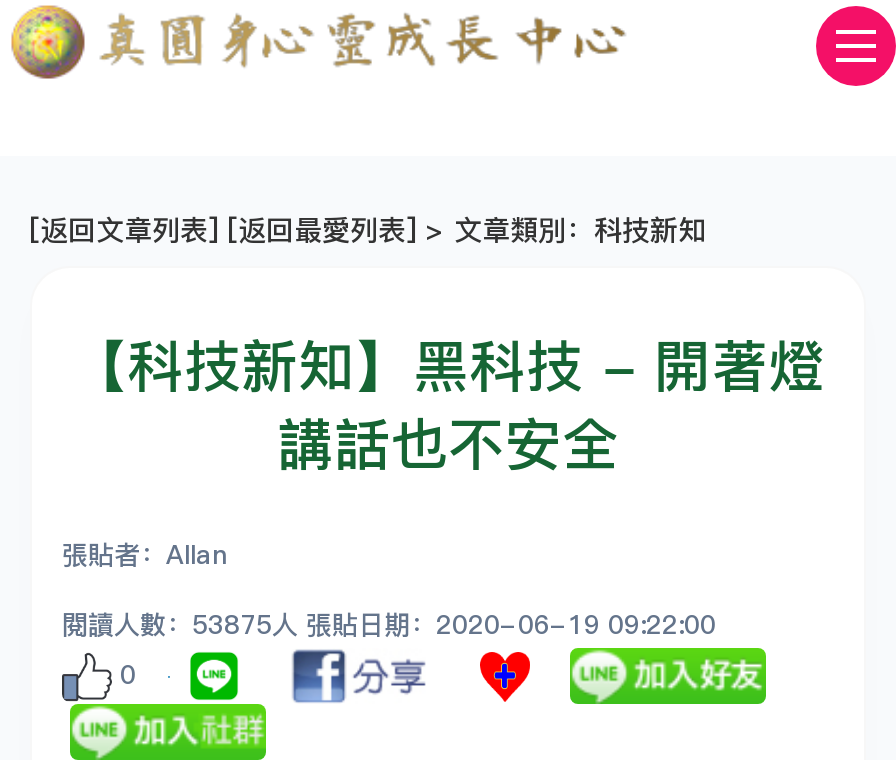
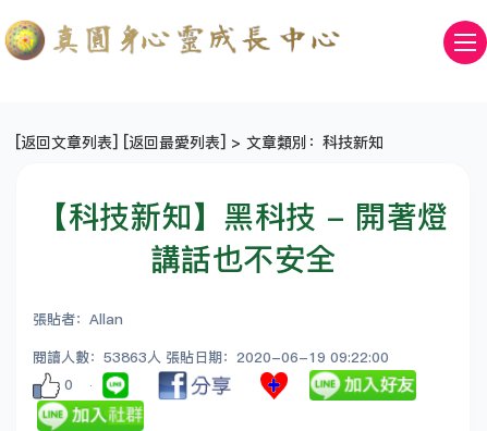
[62,606,716,642] 閱讀人數：53875人 張貼日期：2020-06-19 09:22:00 -> [33,347,389,367] 閱讀人數：53863人 張貼日期：2020-06-19 09:22:00

